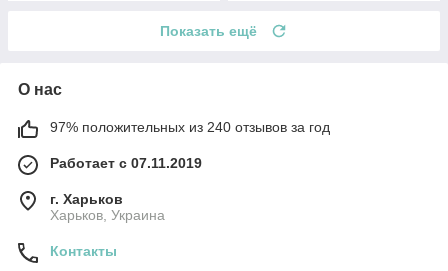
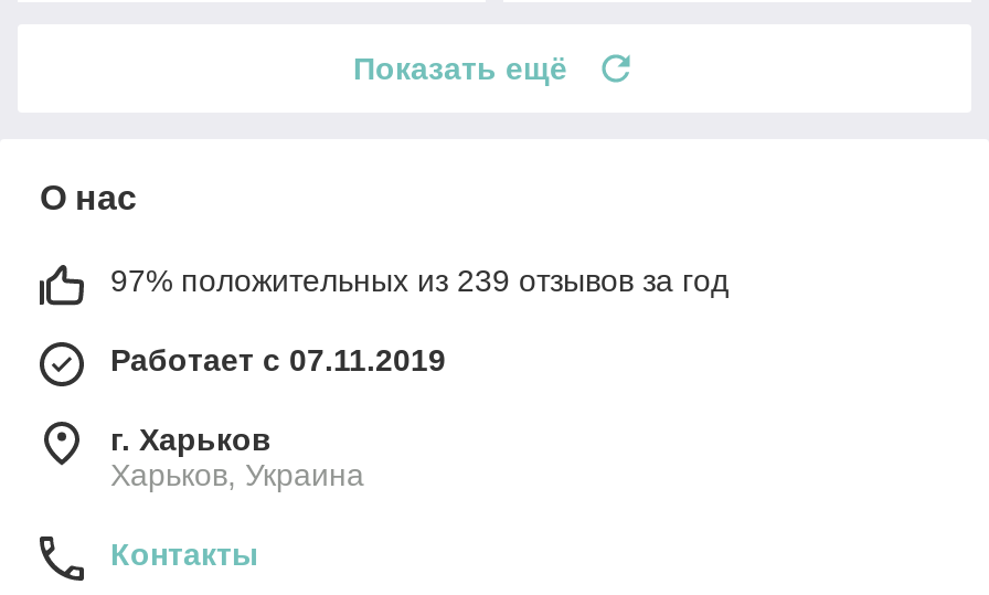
[50,119,330,135] 97% положительных из 240 отзывов за год -> [110,262,729,298] 97% положительных из 239 отзывов за год

